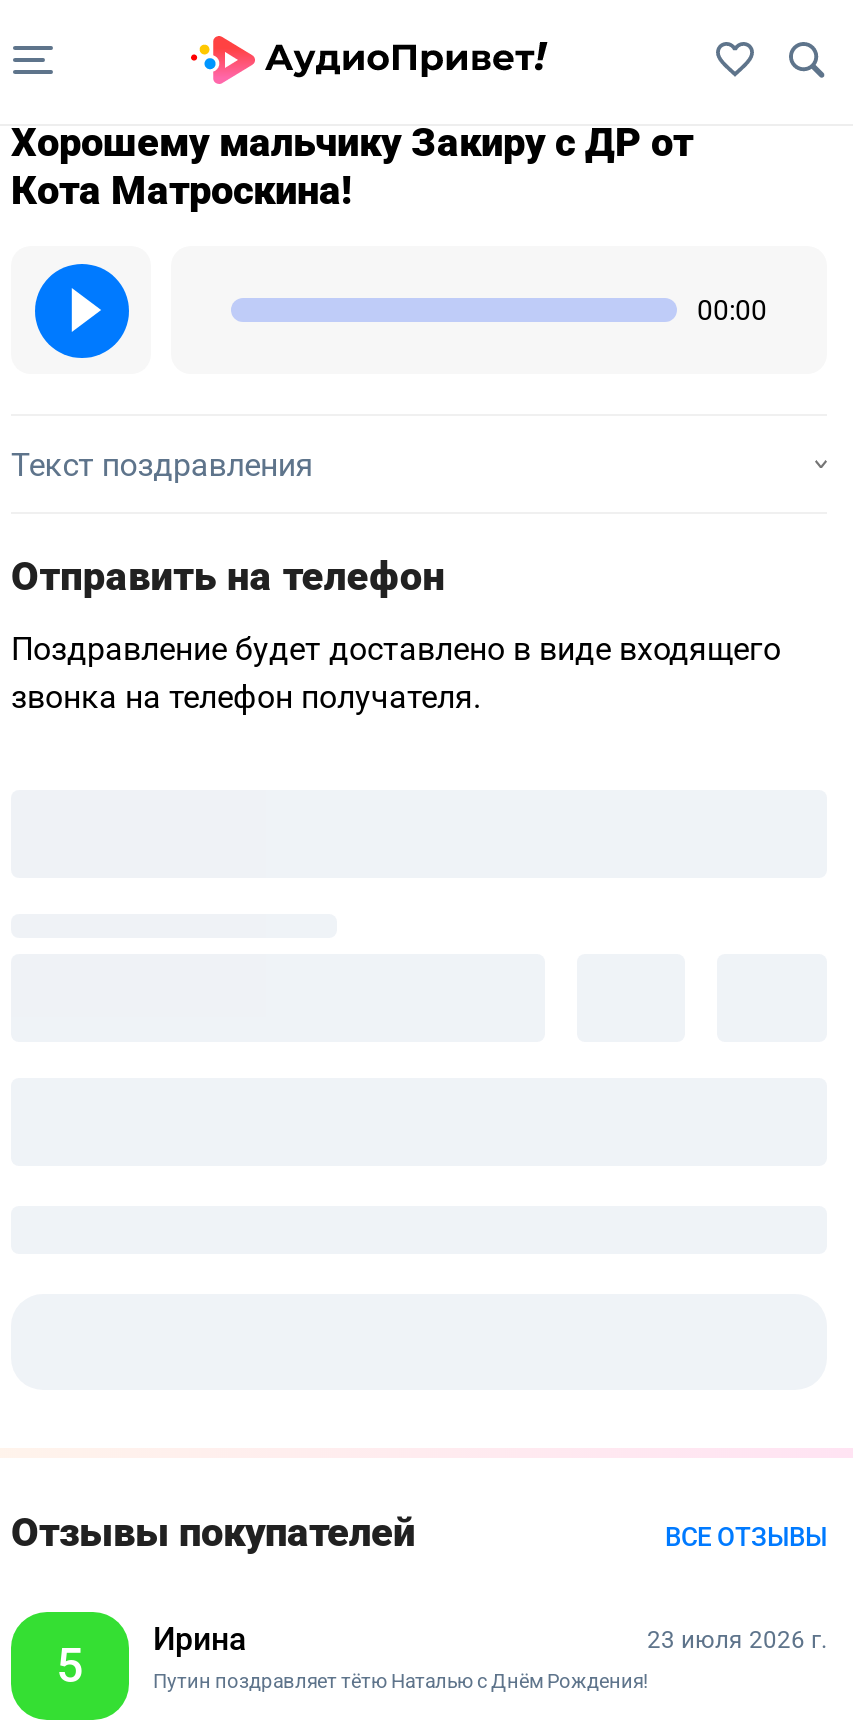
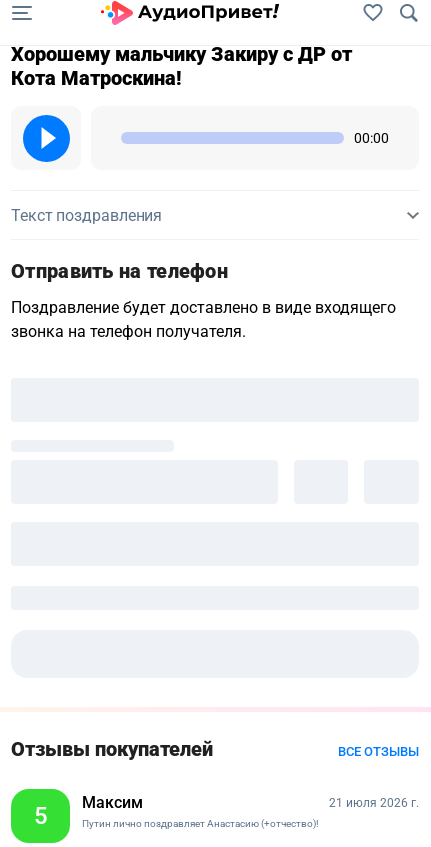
[153,1620,827,1658] Ирина | 23 июля 2026 г. -> [82,793,419,812] Максим | 21 июля 2026 г.
[153,1670,649,1692] Путин поздравляет тётю Наталью с Днём Рождения! -> [82,818,319,829] Путин лично поздравляет Анастасию (+отчество)!

